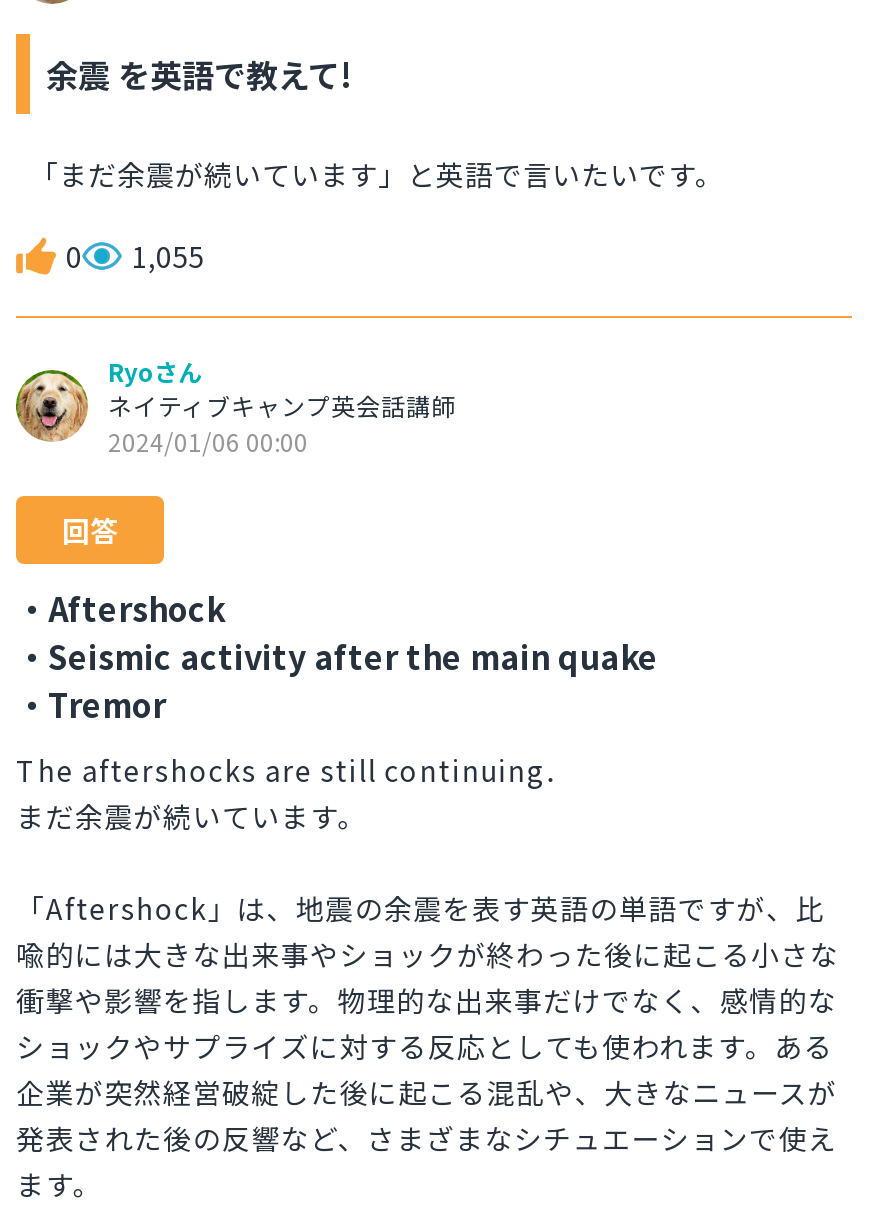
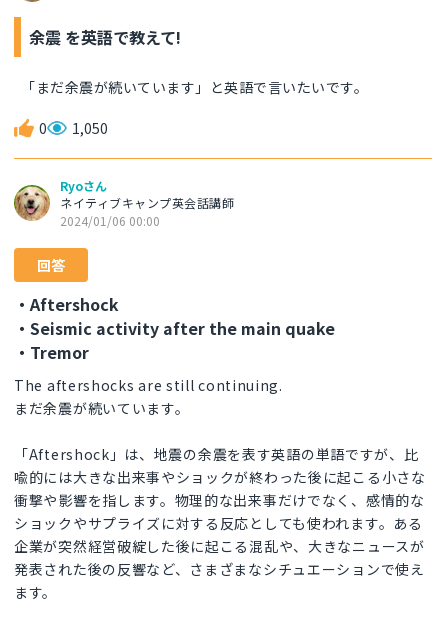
[66,237,204,277] 0 1,055 -> [39,118,108,138] 0 1,050

